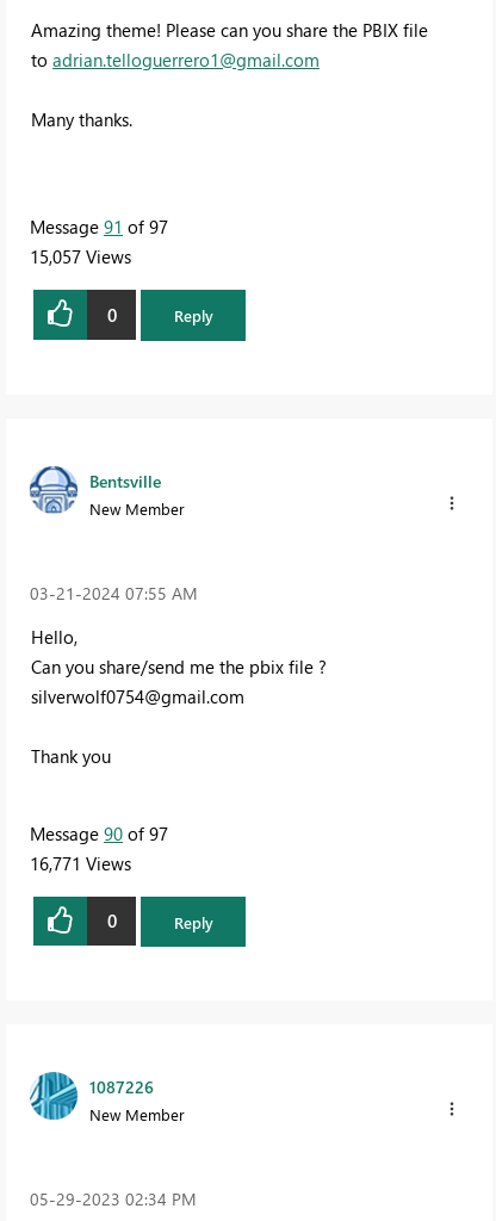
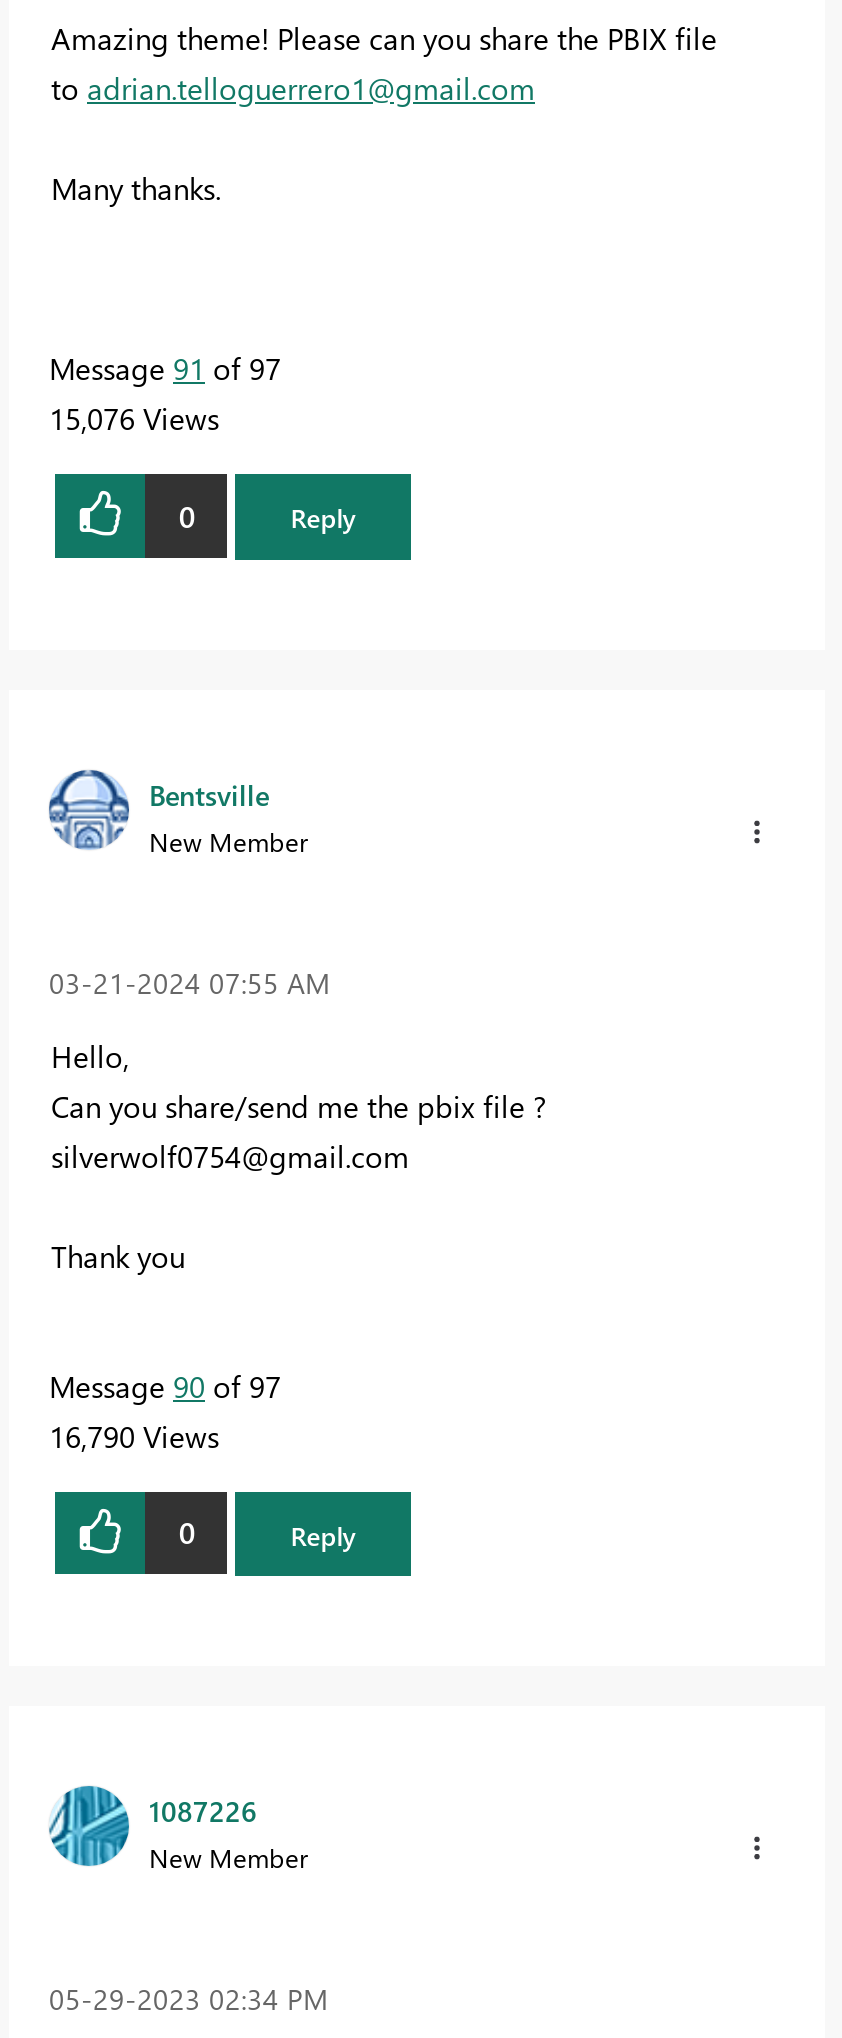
[30,245,131,269] 15,057 Views -> [49,399,219,439] 15,076 Views
[30,851,131,875] 16,771 Views -> [49,1416,219,1456] 16,790 Views

